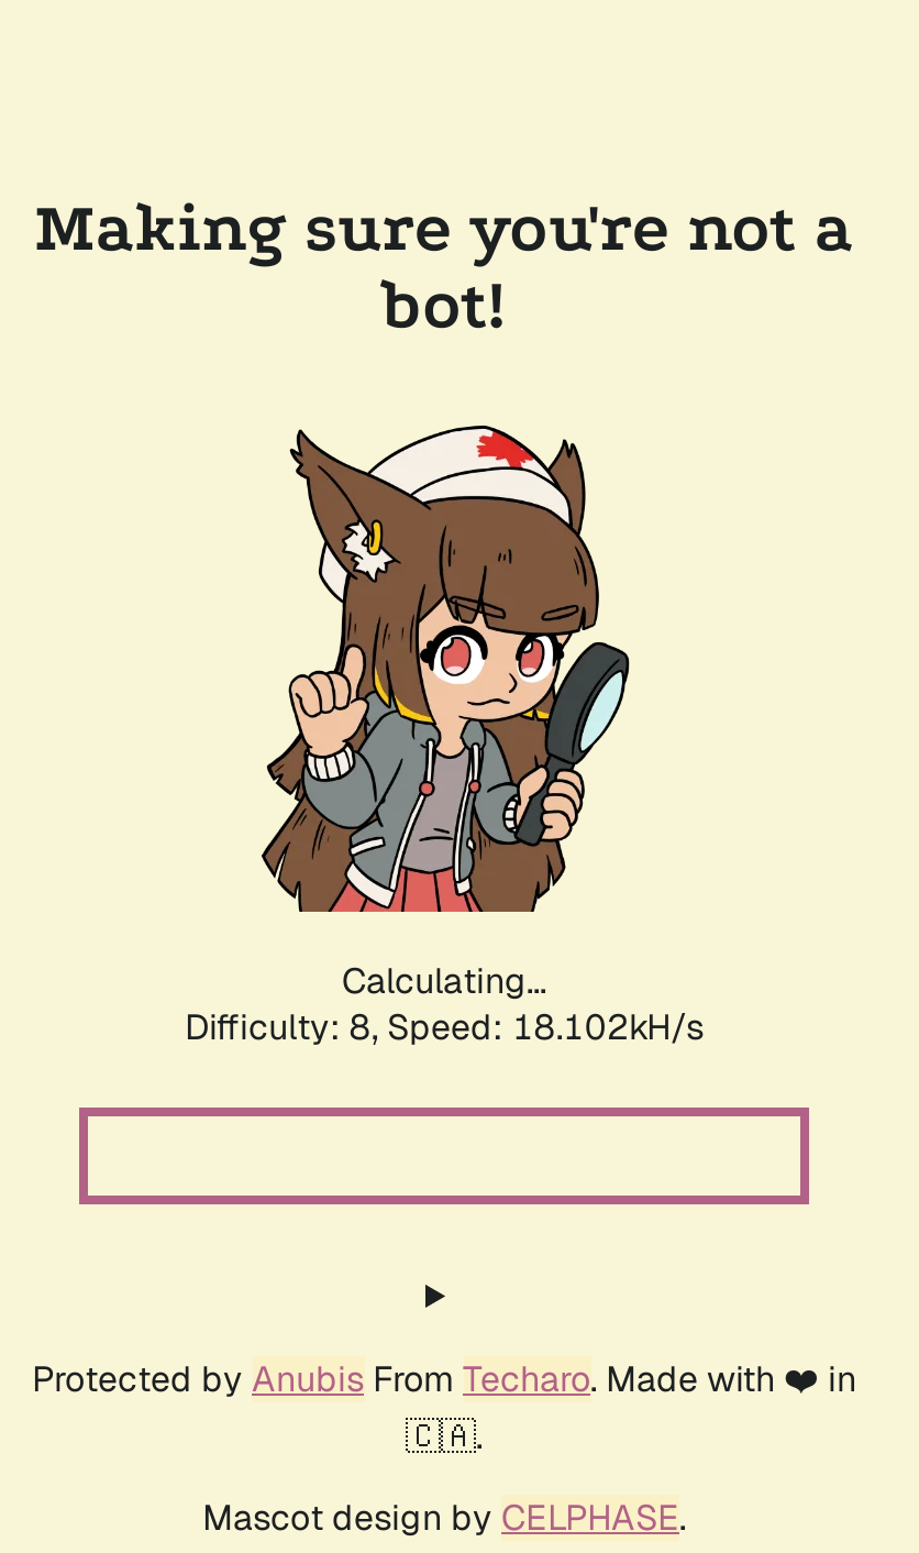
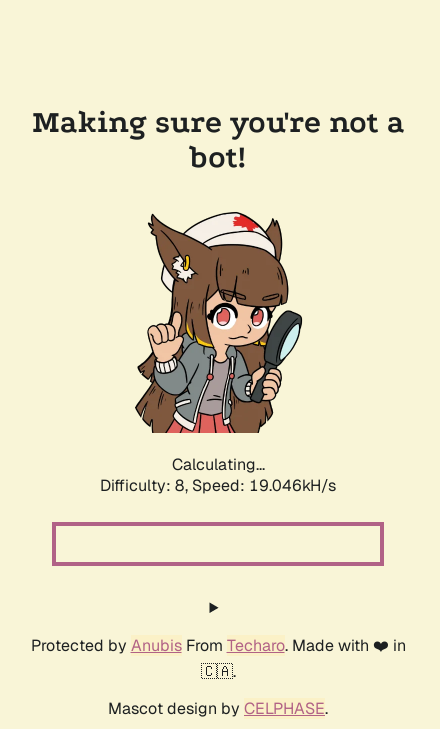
[185,1004,704,1050] Difficulty: 8, Speed: 18.102kH/s -> [100,475,336,496] Difficulty: 8, Speed: 19.046kH/s

